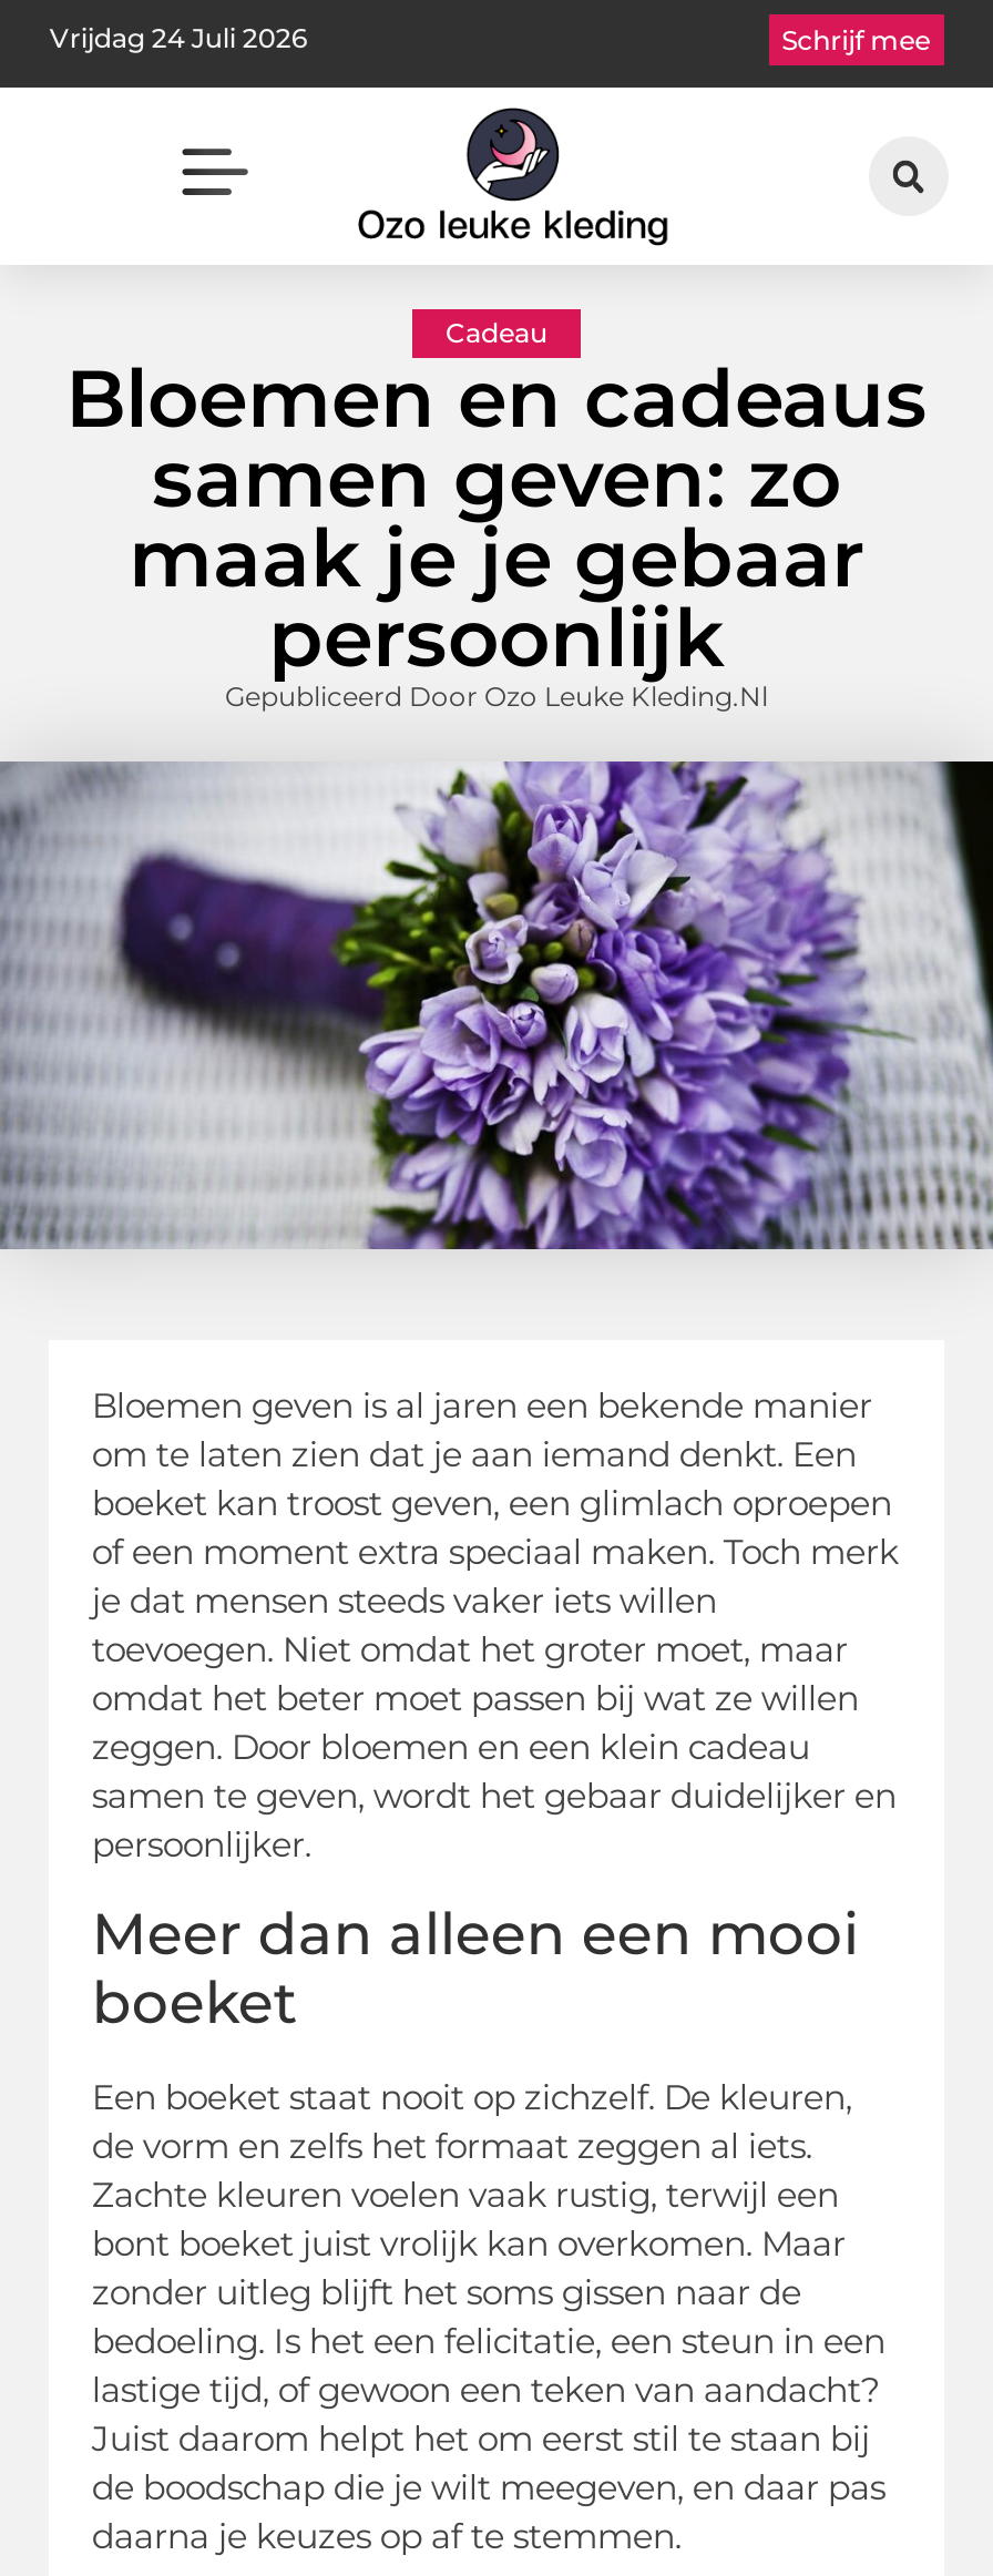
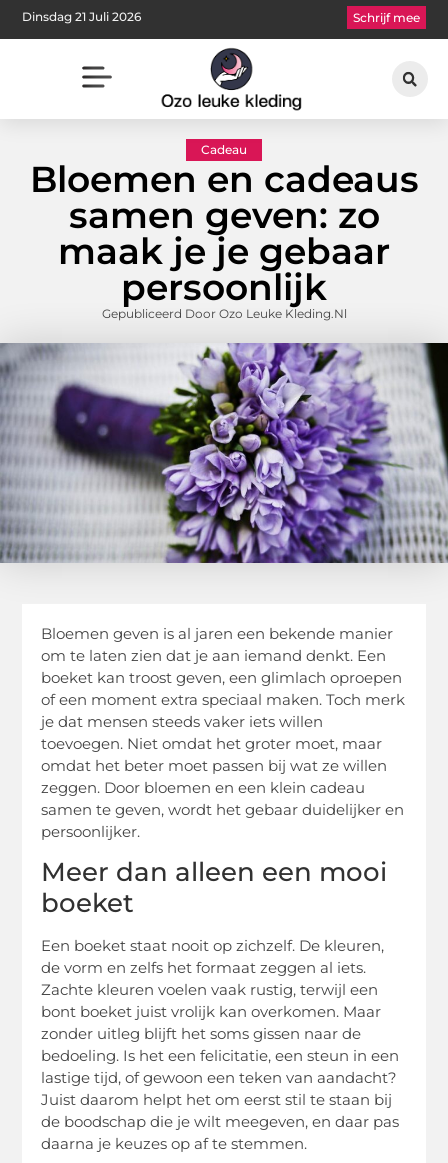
[50,20,307,53] Vrijdag 24 Juli 2026 -> [22,9,141,24] Dinsdag 21 Juli 2026

